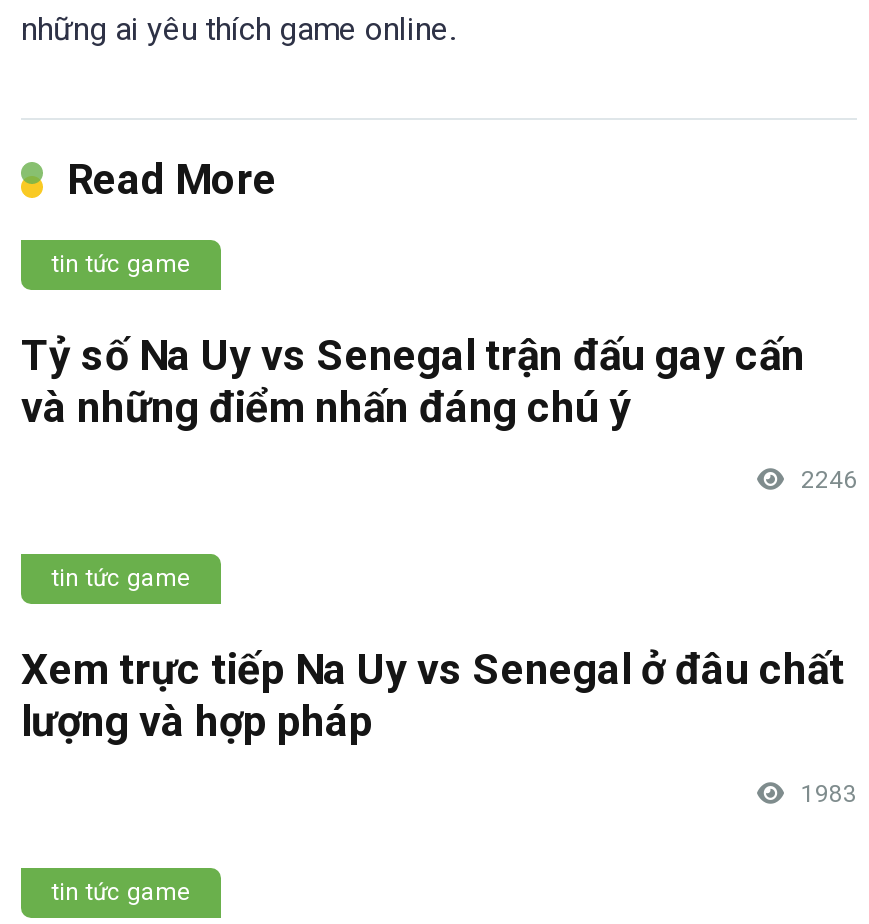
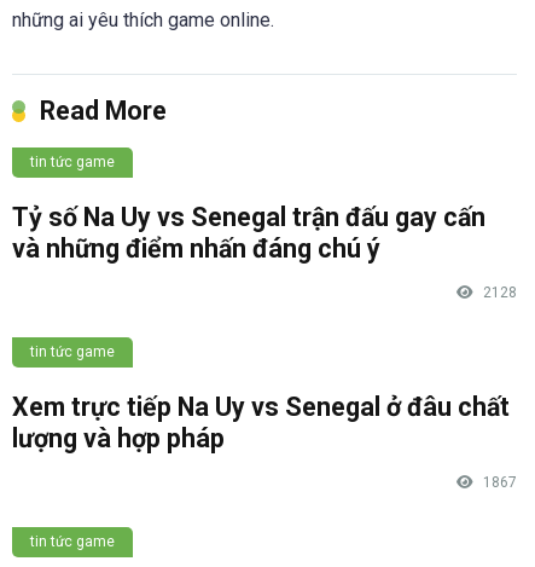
[795,466,857,494] 2246 -> [479,284,517,301] 2128
[795,780,857,808] 1983 -> [479,474,517,491] 1867

